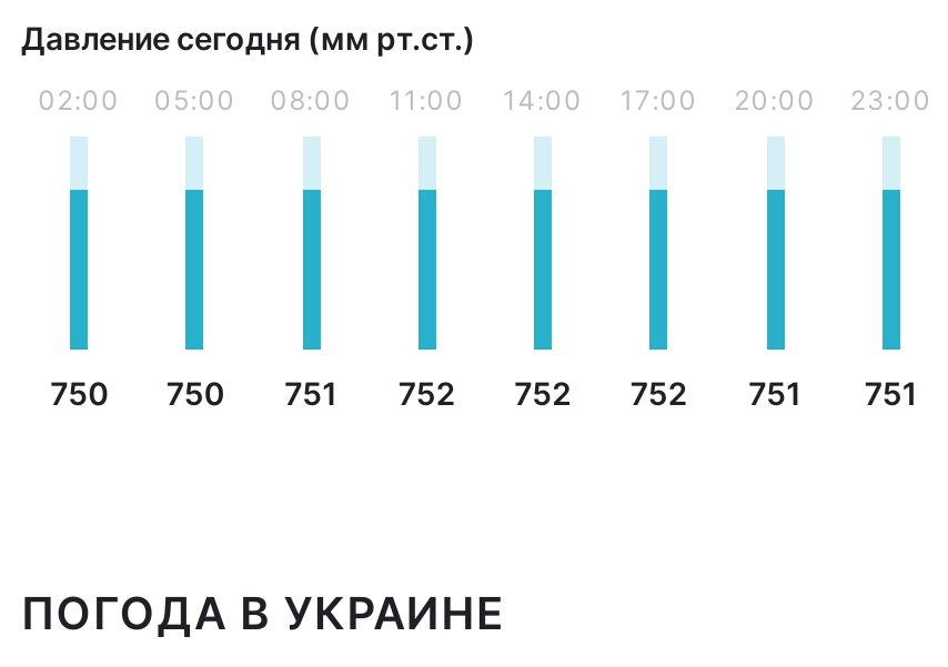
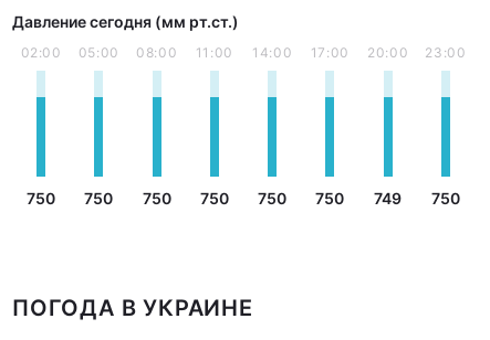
[284,374,338,412] 751 -> [142,189,171,208] 750
[398,374,456,412] 752 -> [200,189,229,208] 750
[514,374,572,412] 752 -> [258,189,287,208] 750
[630,374,688,412] 752 -> [316,189,344,208] 750
[748,374,802,412] 751 -> [374,189,402,208] 749
[865,374,918,412] 751 -> [431,189,460,208] 750

